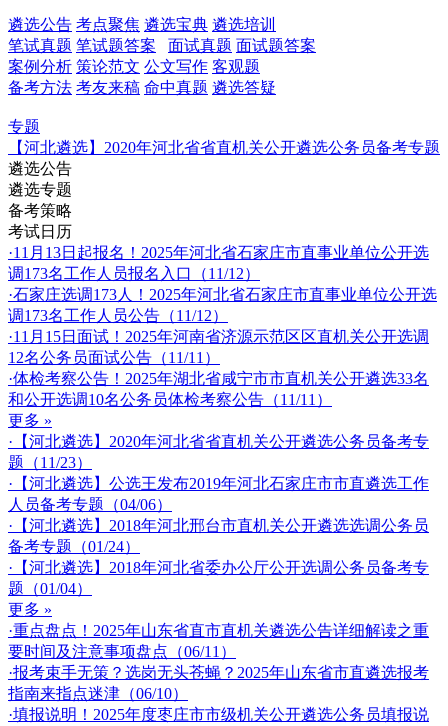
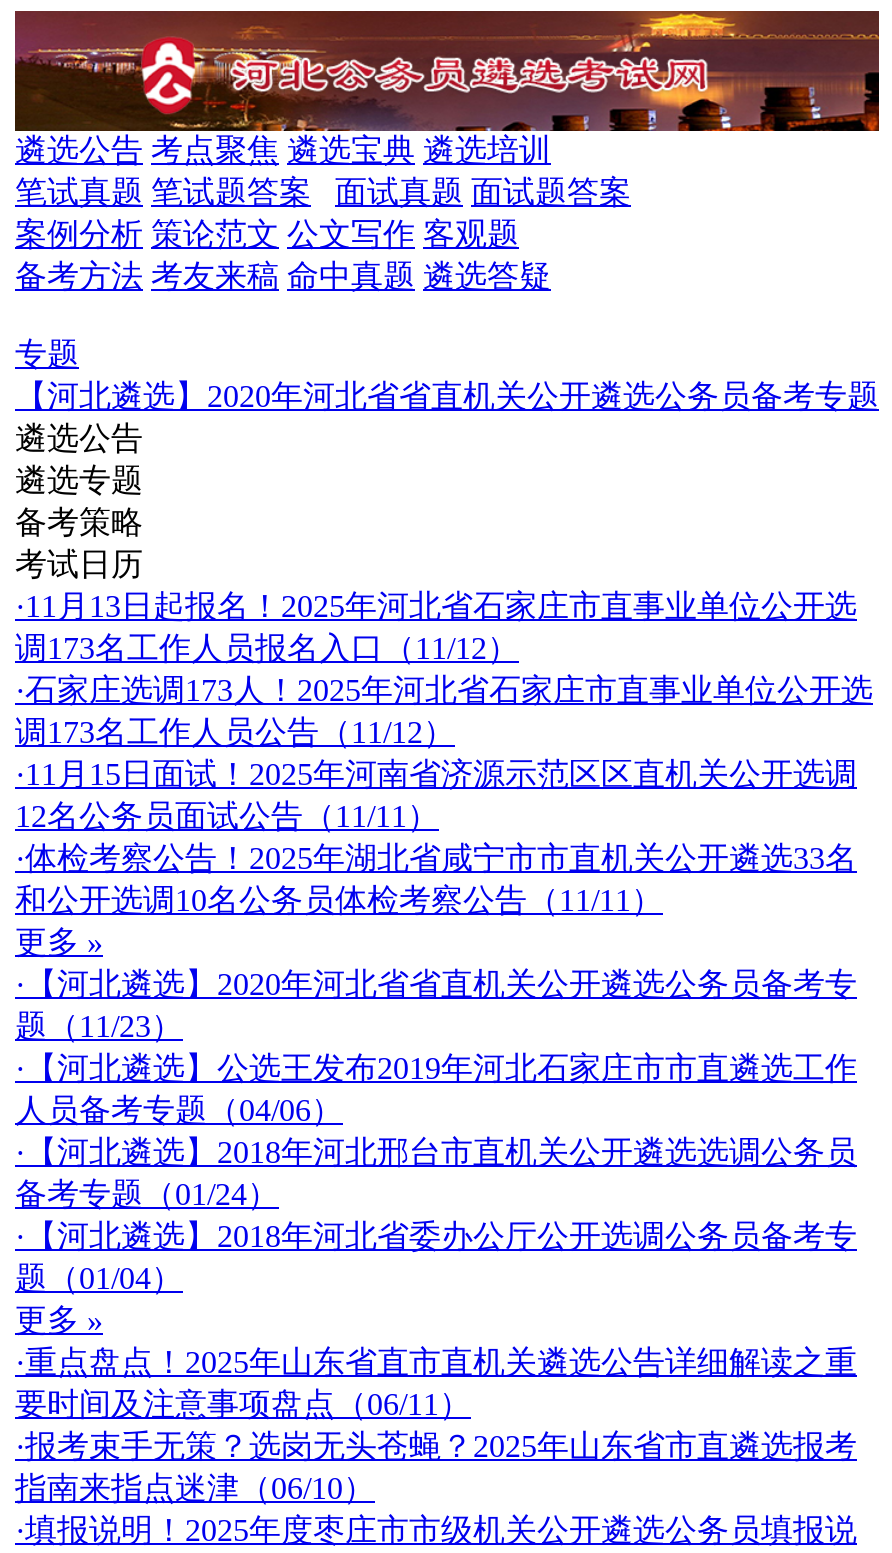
none -> [13,9,881,133] [image]

